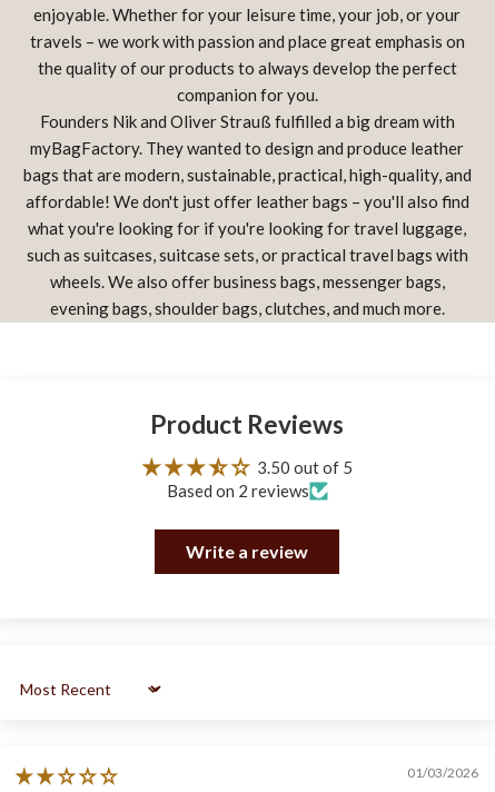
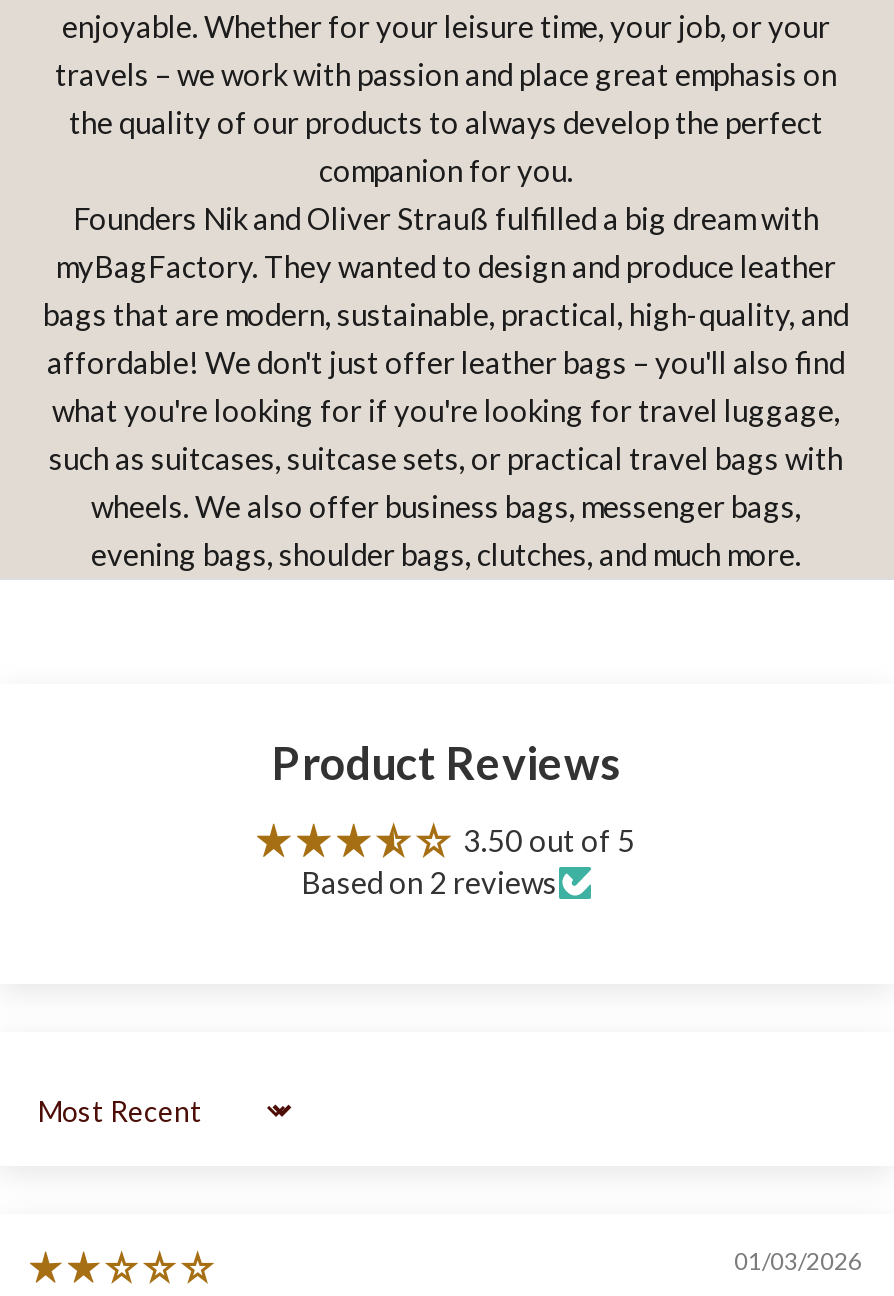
[186,541,308,562] Write a review -> none

